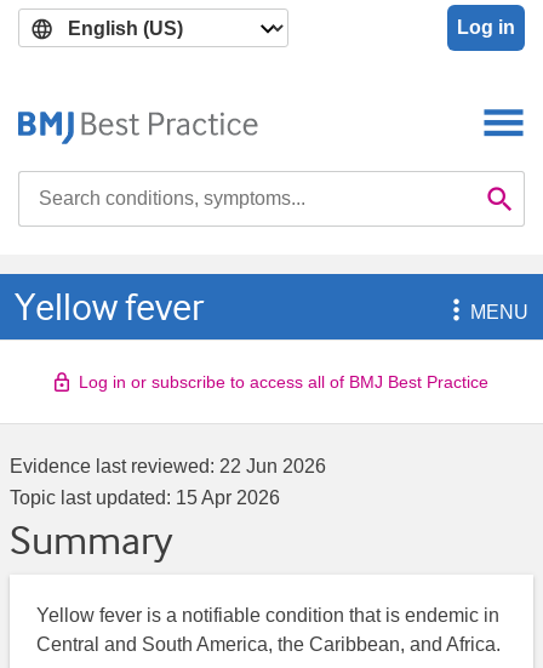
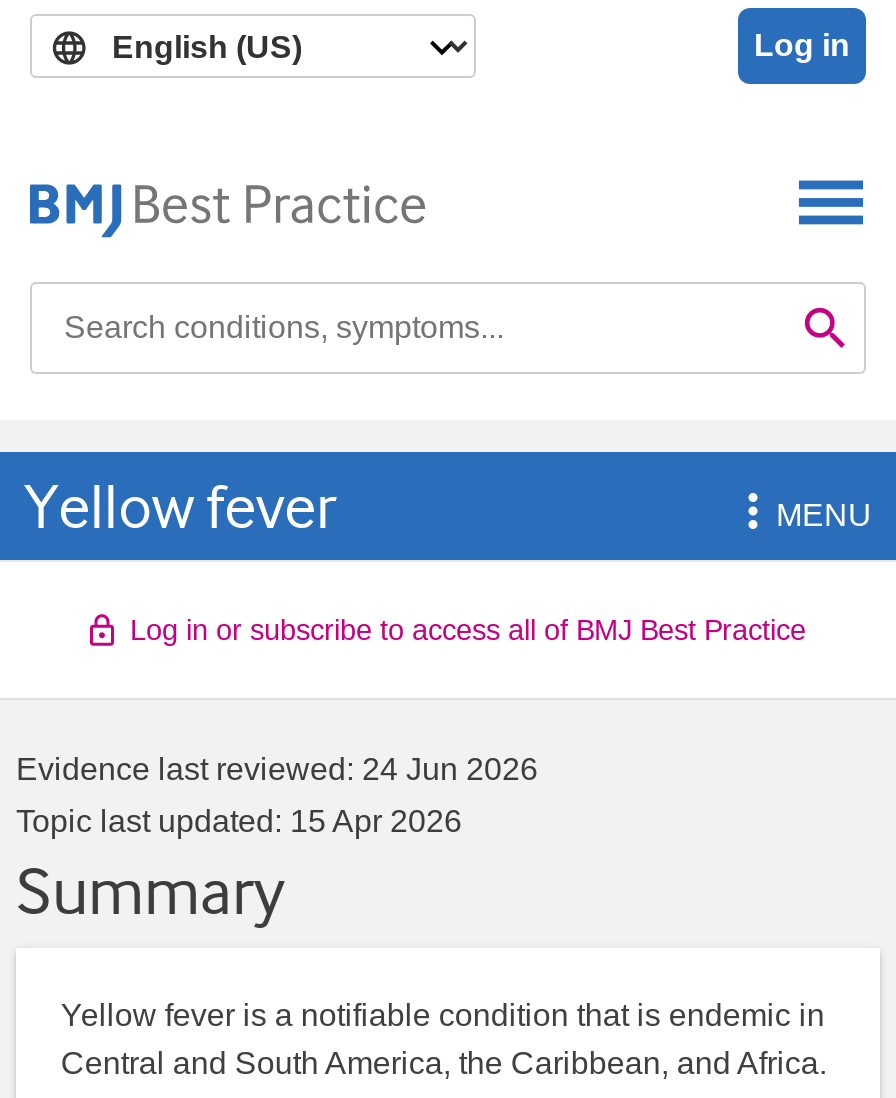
[10,456,326,476] Evidence last reviewed: 22 Jun 2026 -> [16,752,538,786] Evidence last reviewed: 24 Jun 2026

